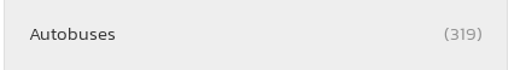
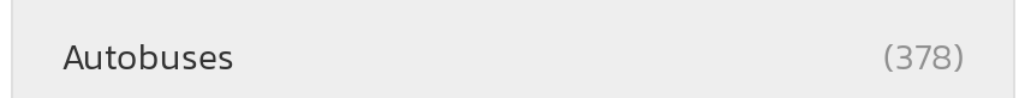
[444,19,483,46] (319) -> [883,27,965,82] (378)

